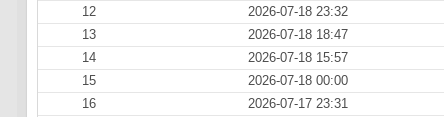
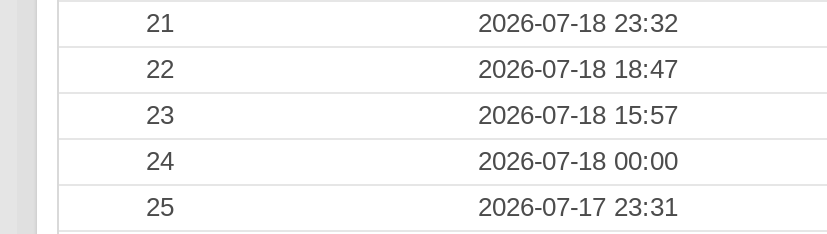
[81,4,95,19] 12 -> [146,8,174,38] 21
[81,27,95,42] 13 -> [146,54,174,84] 22
[81,50,95,65] 14 -> [146,100,174,130] 23
[81,73,95,88] 15 -> [146,146,174,176] 24
[81,96,95,111] 16 -> [146,192,174,222] 25

